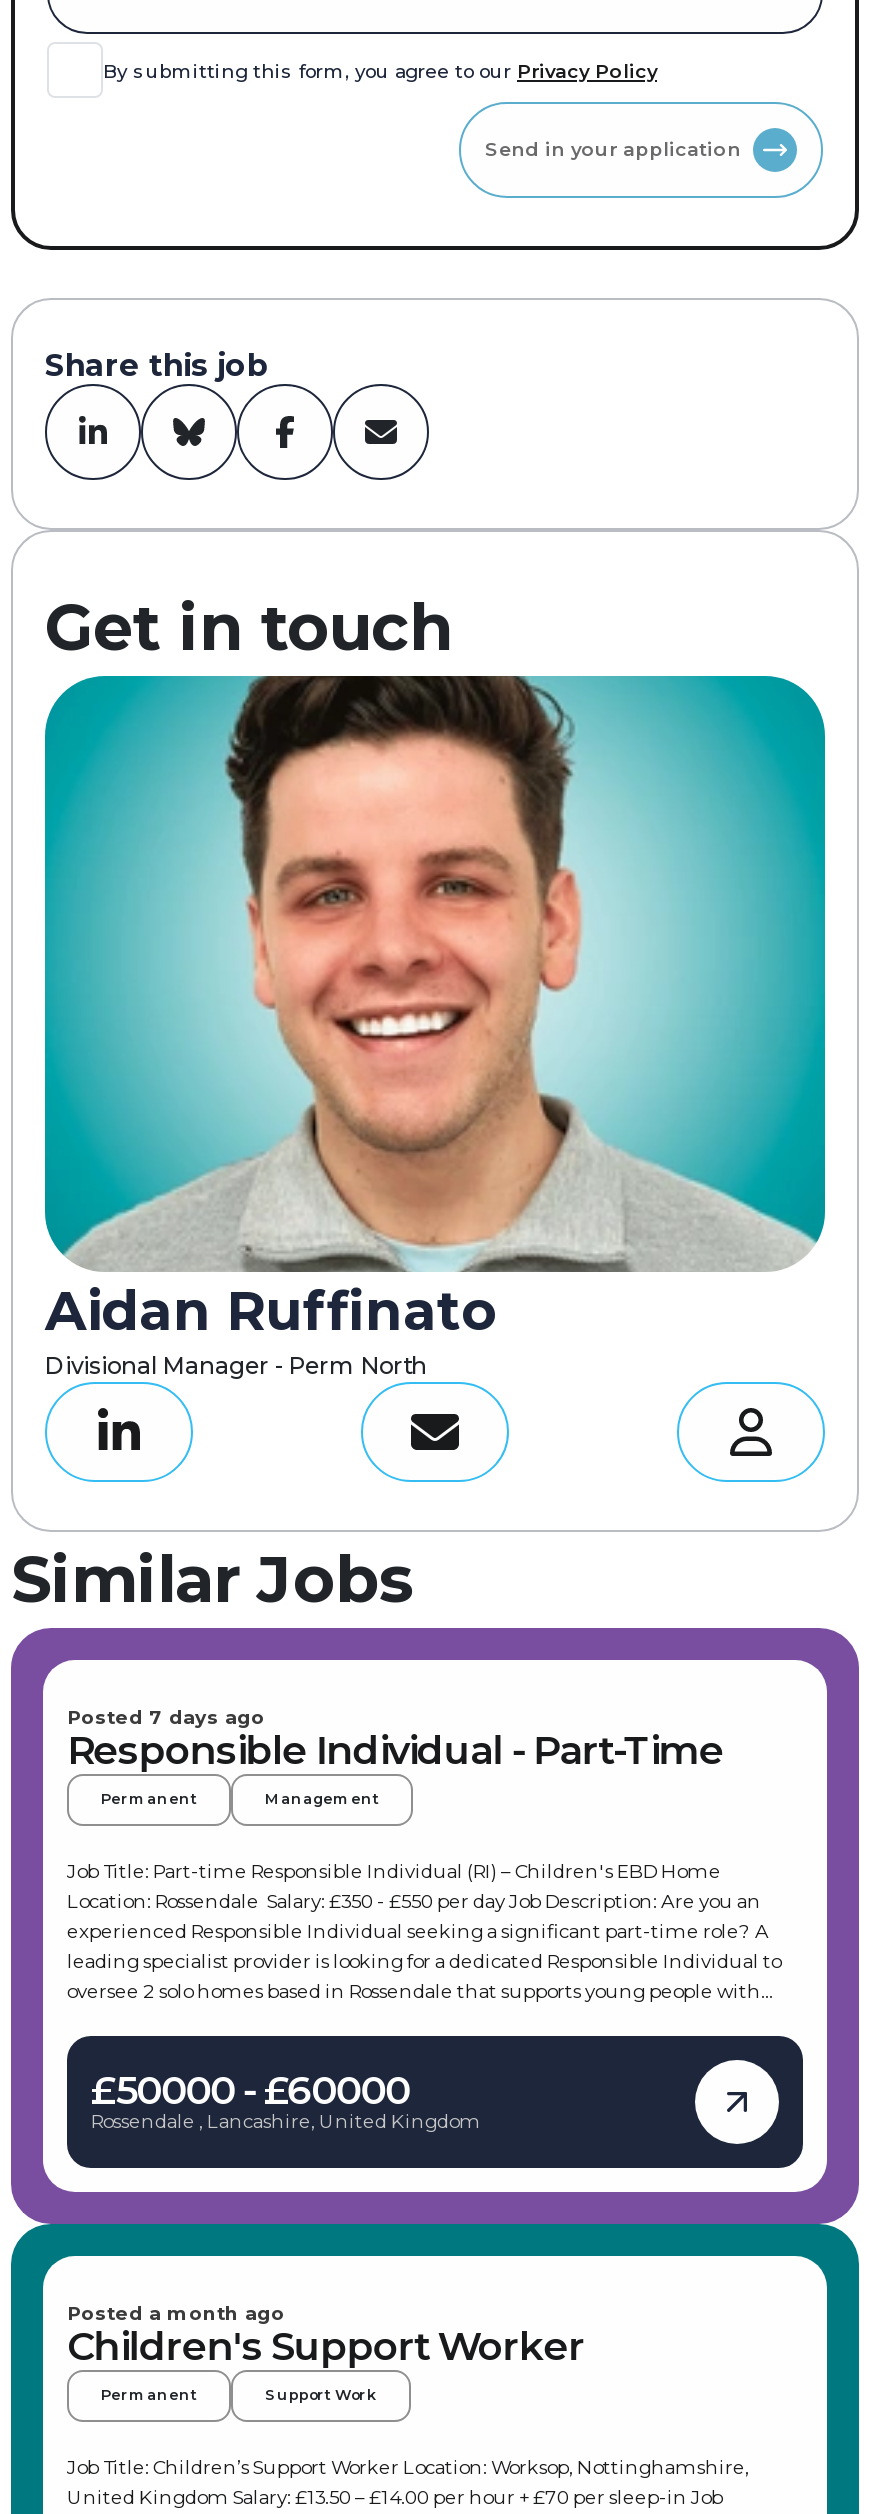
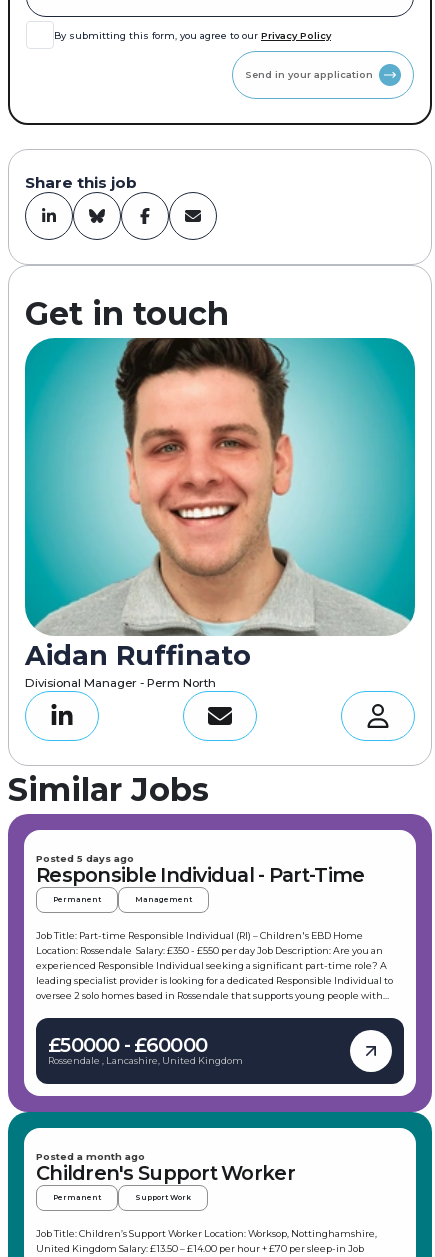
[67,1706,265,1728] Posted 7 days ago -> [36,853,134,864] Posted 5 days ago

